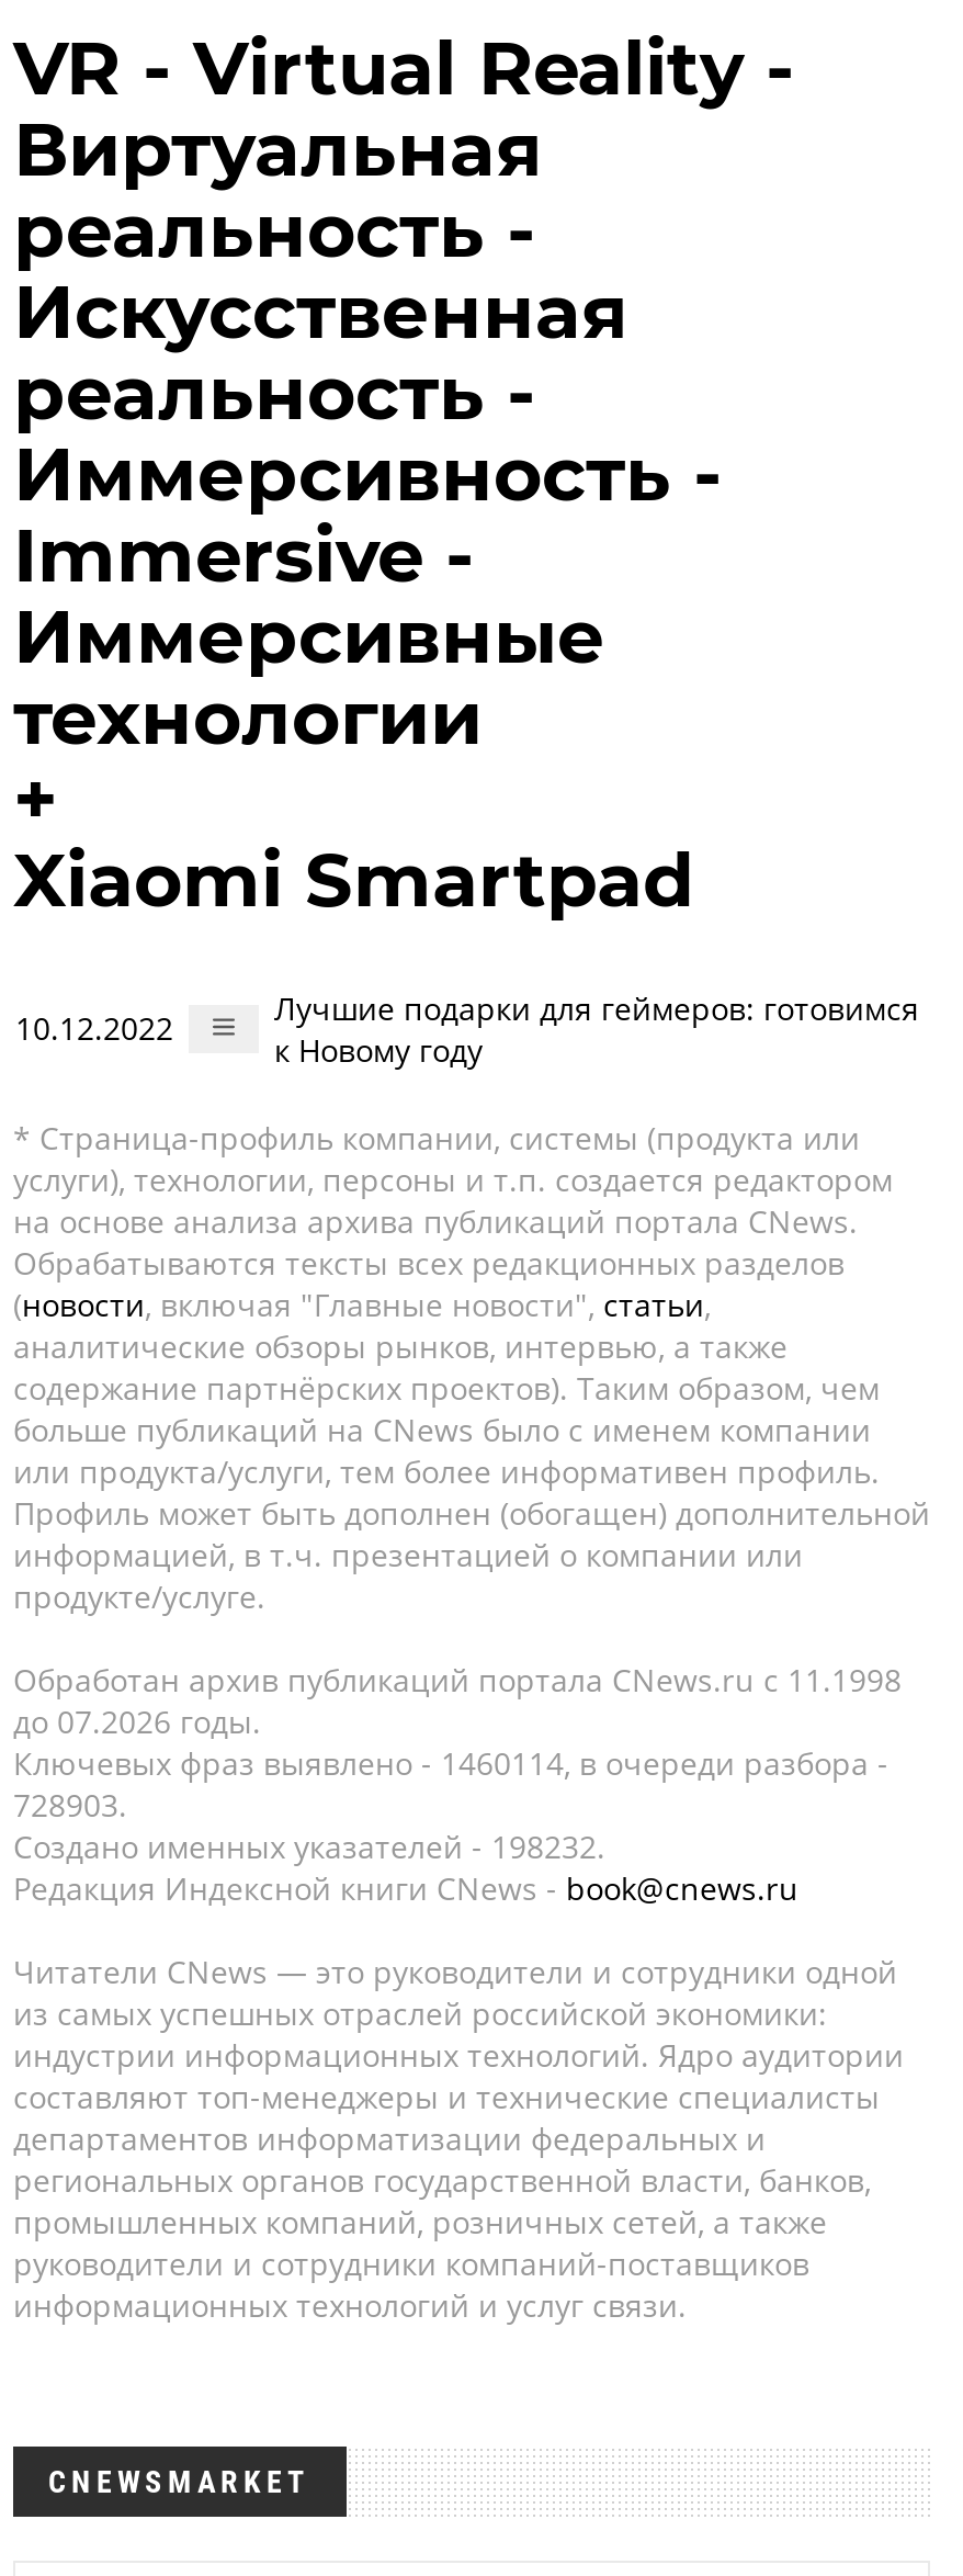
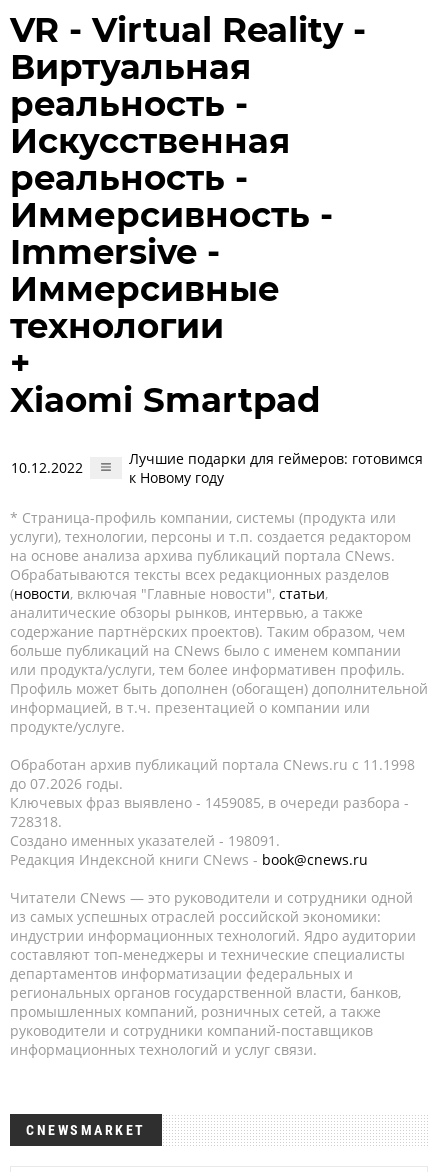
[13,1742,888,1784] Ключевых фраз выявлено - 1460114, в очереди разбора - -> [10,793,409,812] Ключевых фраз выявлено - 1459085, в очереди разбора -
[13,1784,127,1826] 728903. -> [10,812,62,831] 728318.
[13,1826,605,1867] Создано именных указателей - 198232. -> [10,831,280,850] Создано именных указателей - 198091.

